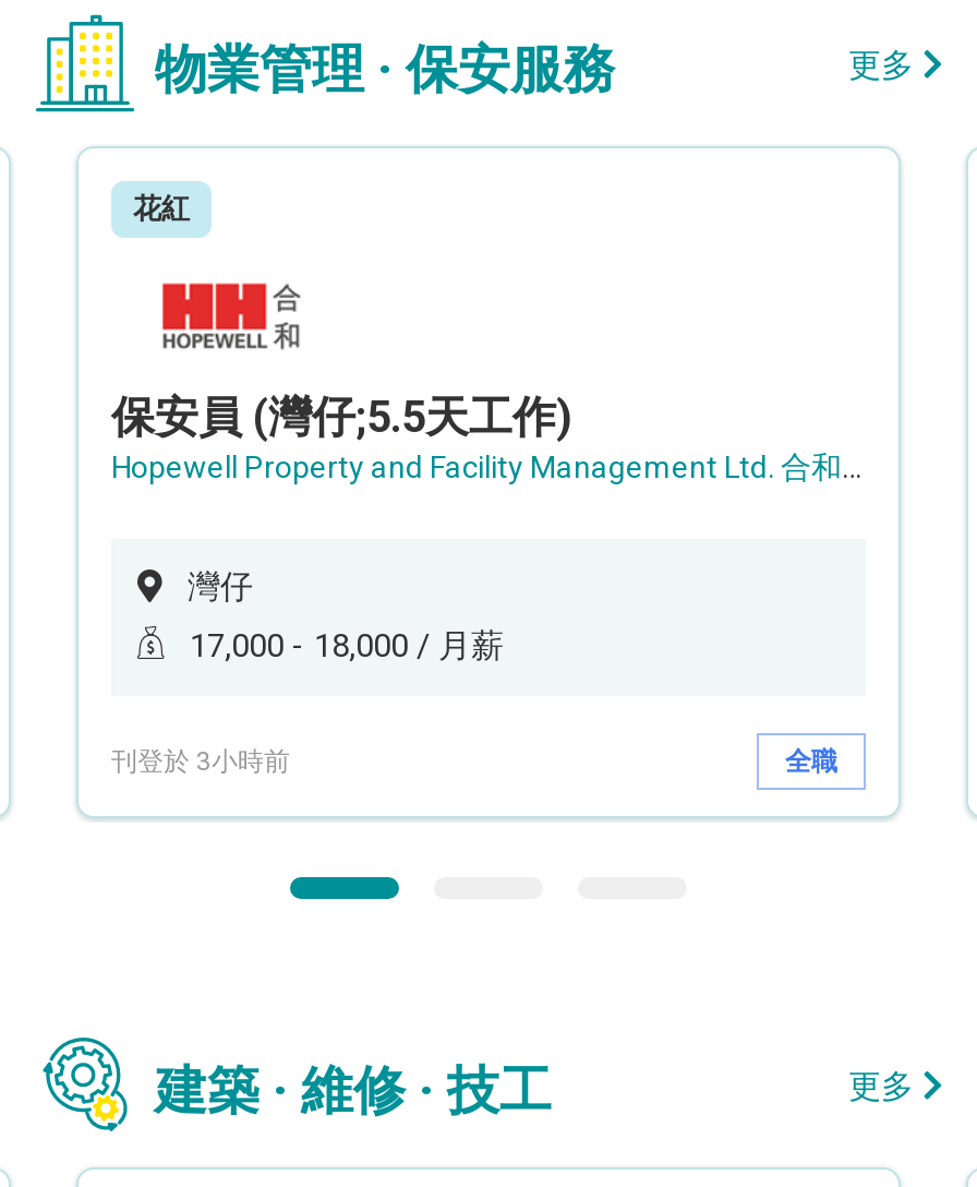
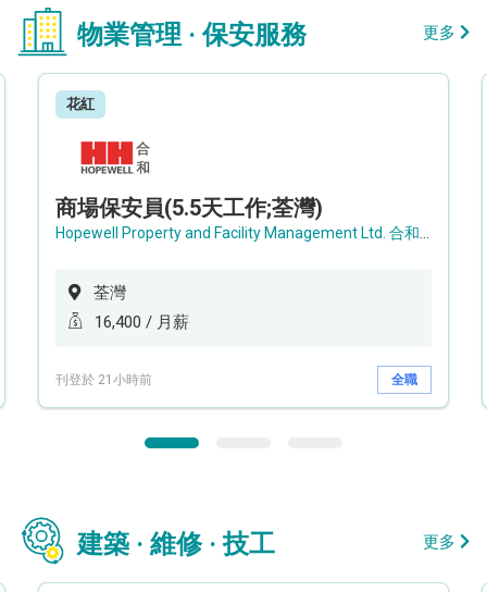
[111,390,571,443] 保安員 (灣仔;5.5天工作) -> [55,195,323,221] 商場保安員(5.5天工作;荃灣)
[188,568,253,607] 灣仔 -> [93,283,126,303] 荃灣
[190,627,504,666] 17,000 - 18,000 / 月薪 -> [95,313,189,332] 16,400 / 月薪
[111,745,290,776] 刊登於 3小時前 -> [55,372,152,387] 刊登於 21小時前

